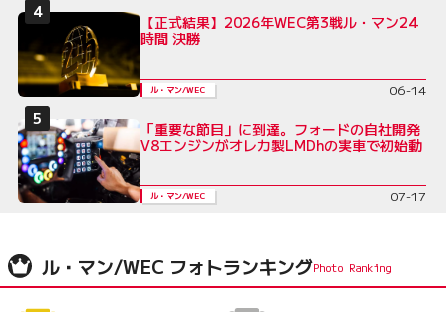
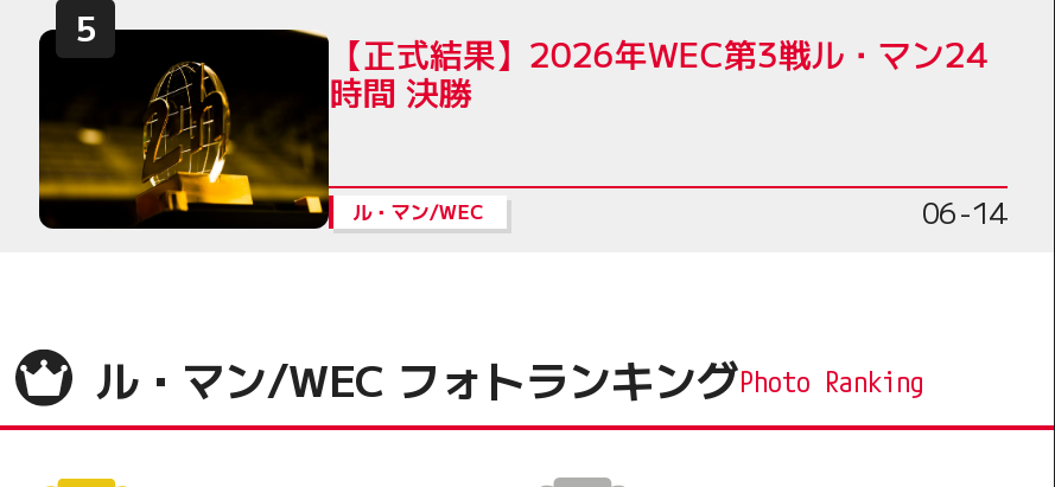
[17,118,426,204] [image] | 「重要な節目」に到達。フォードの自社開発 | V8エンジンがオレカ製LMDhの実車で初始動 | ル・マン/WEC | 07-17 -> none

